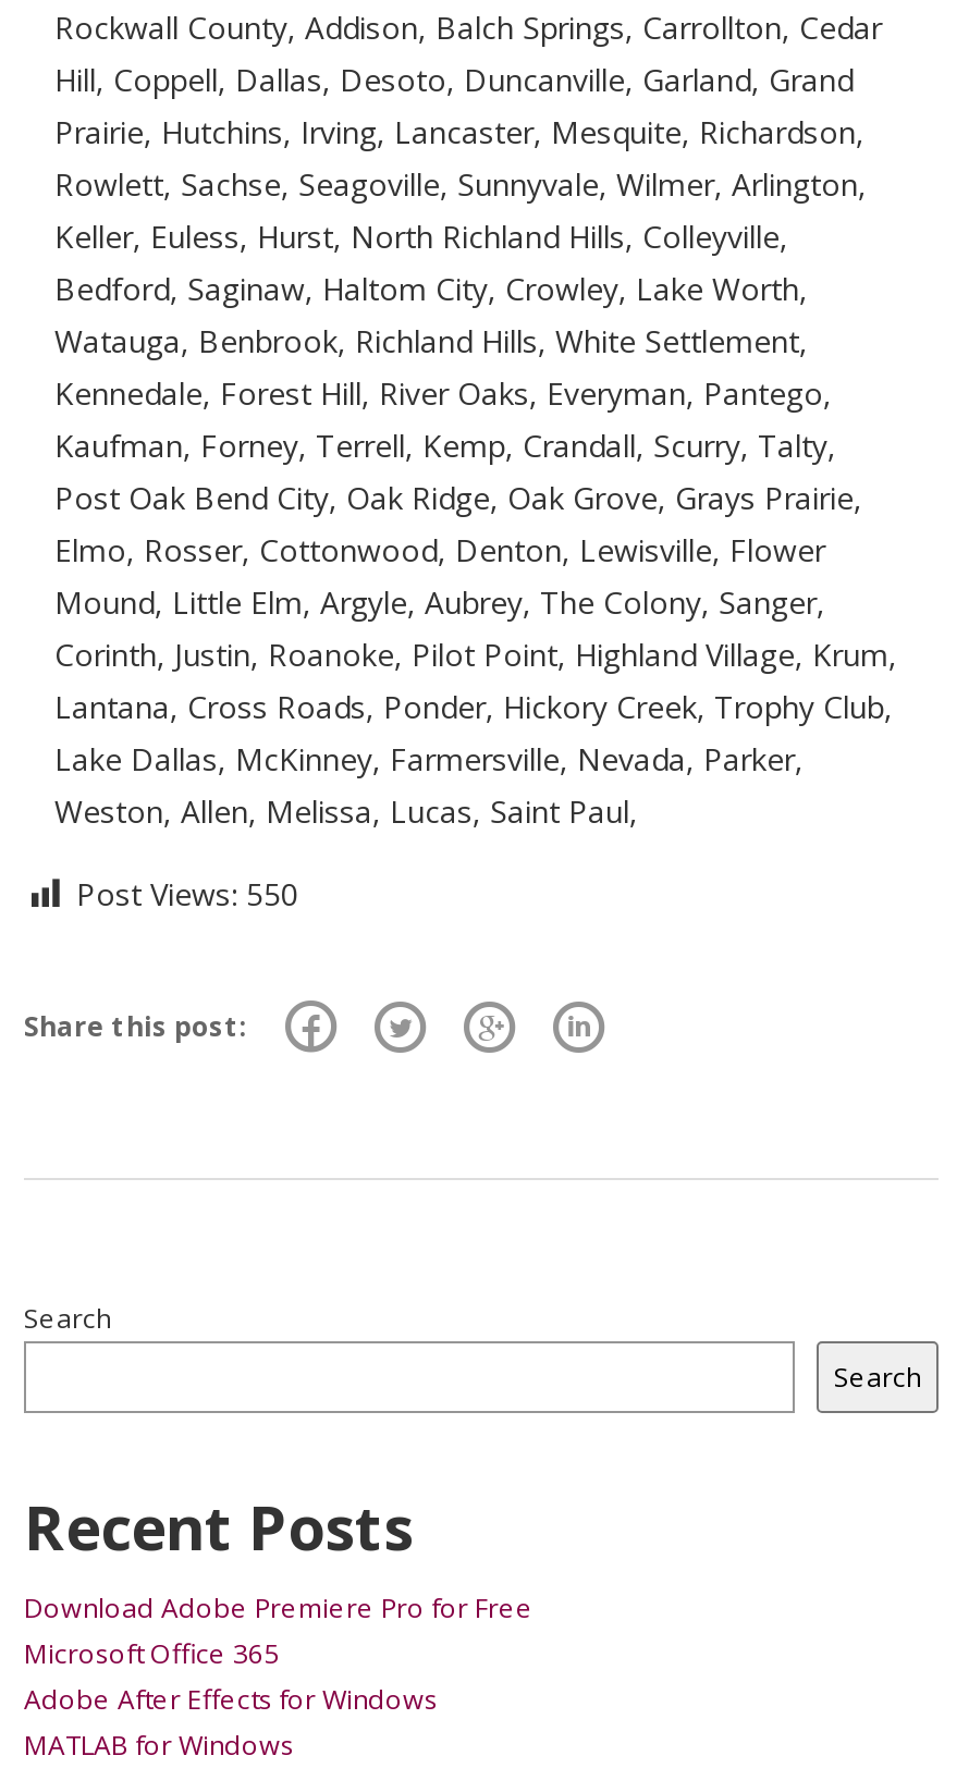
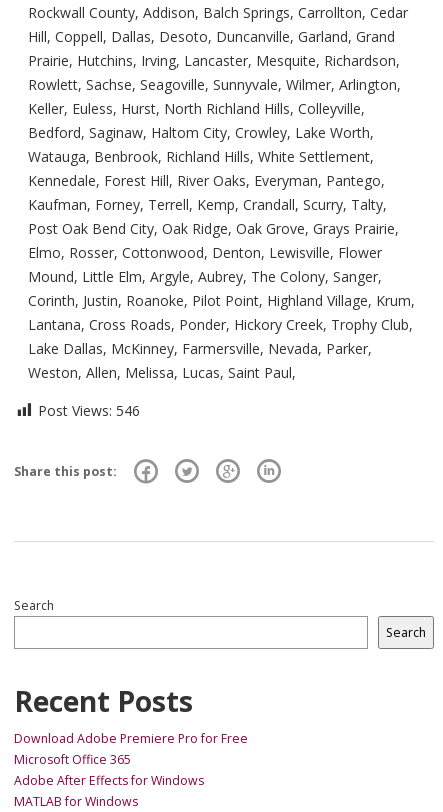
[76,873,298,914] Post Views: 550 -> [38,401,140,420] Post Views: 546

